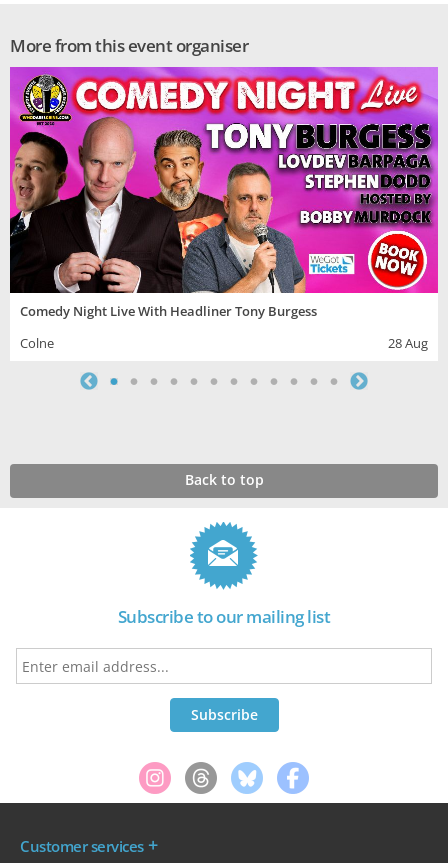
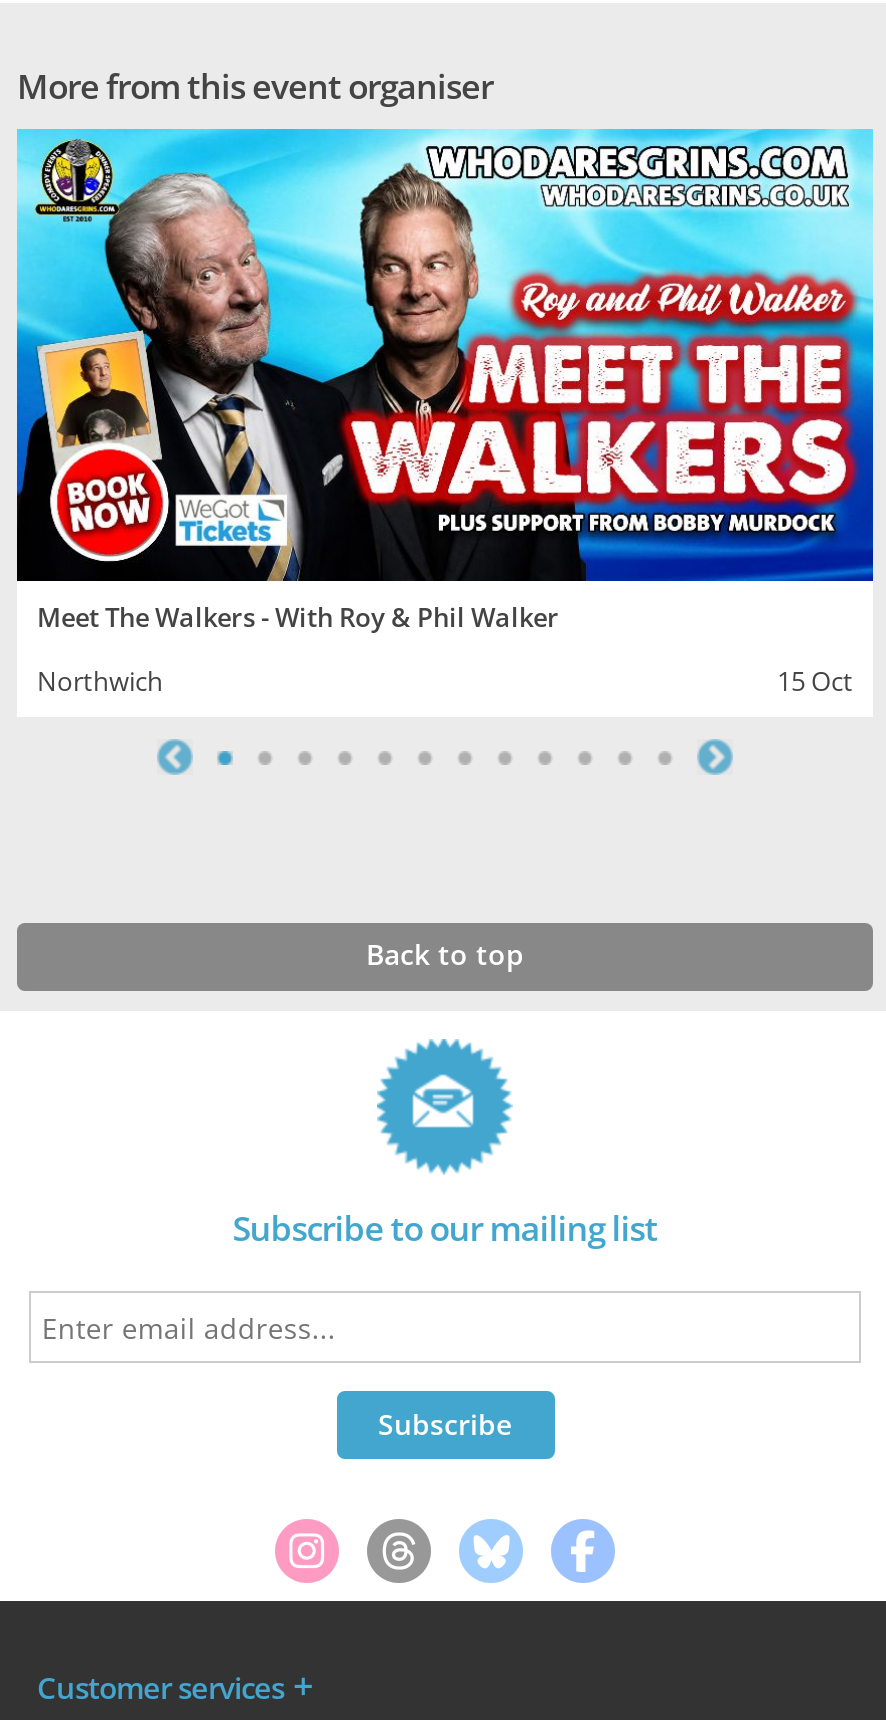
[9,66,439,320] [image] | Comedy Night Live With Headliner Tony Burgess -> [15,127,875,636] [image] | Meet The Walkers - With Roy & Phil Walker
[20,334,428,352] Colne | 28 Aug -> [37,664,853,700] Northwich | 15 Oct

